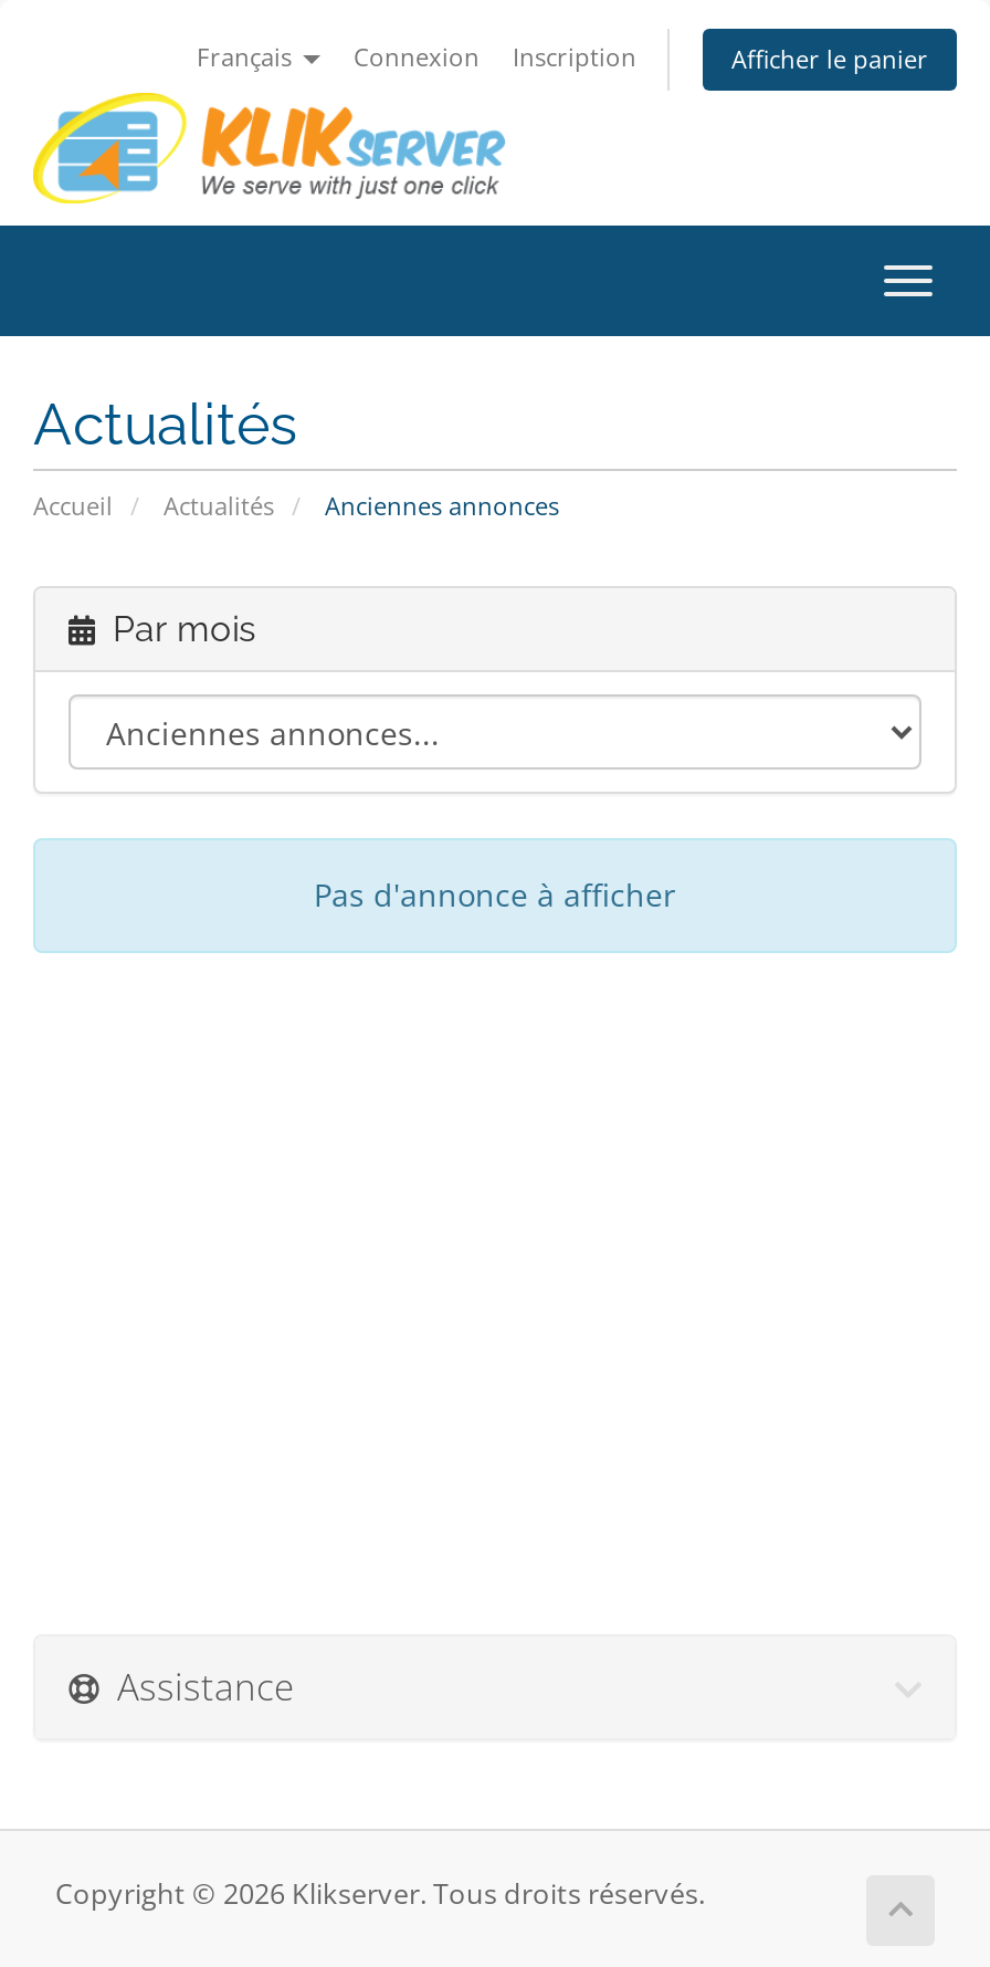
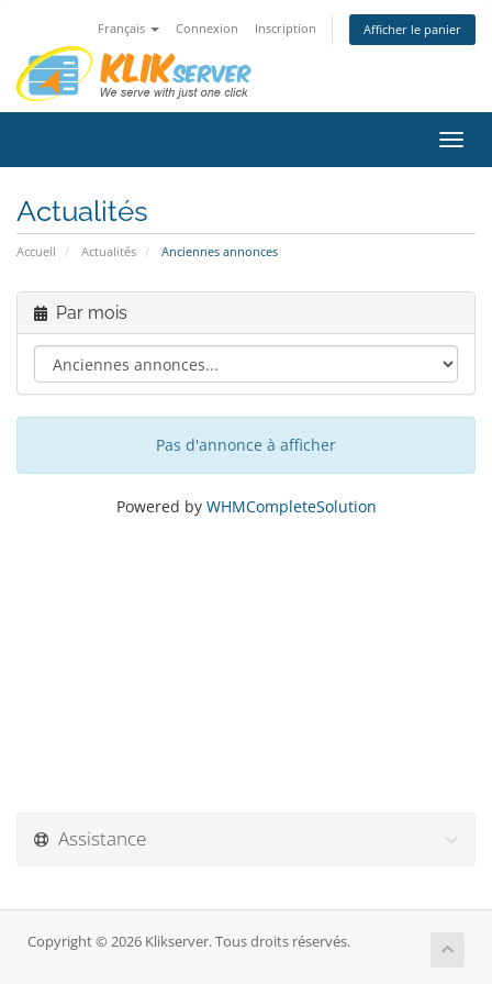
none -> [116,496,376,517] Powered by WHMCompleteSolution

